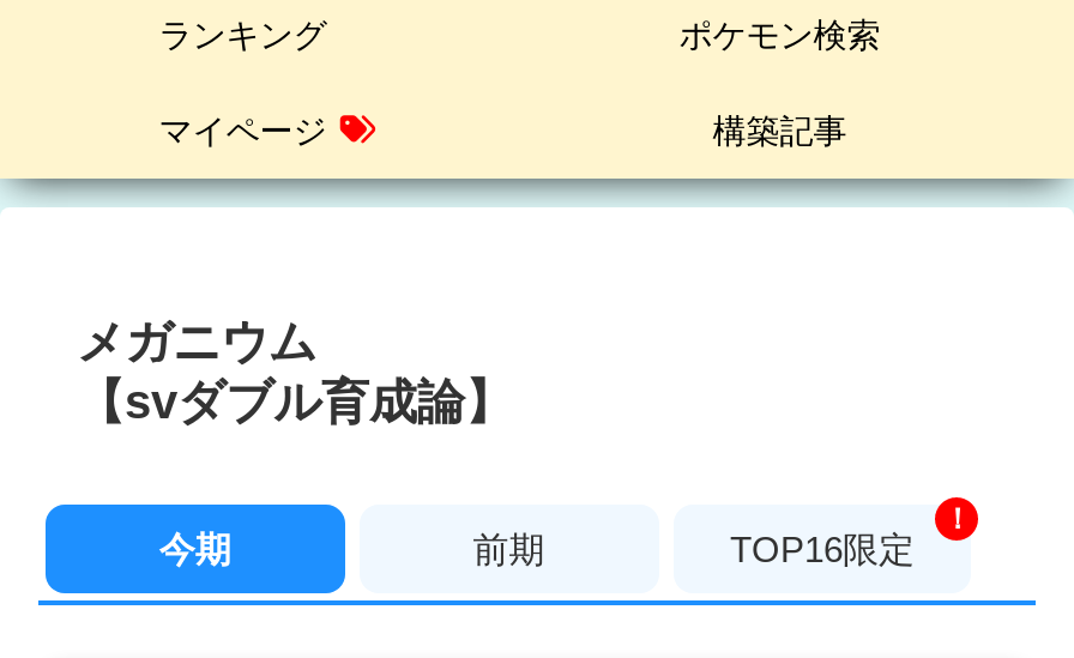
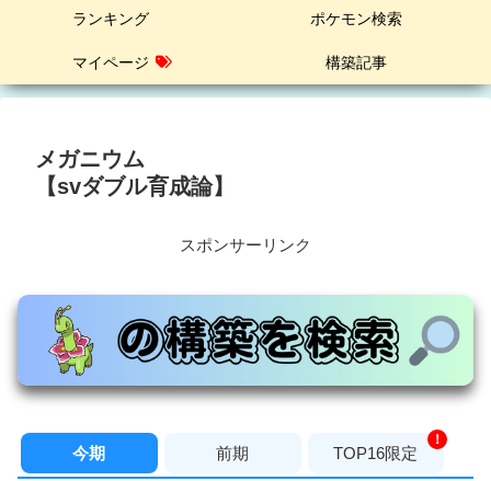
none -> [12,296,479,399] [image]
none -> [180,236,311,254] スポンサーリンク

